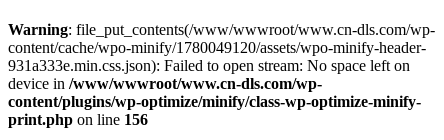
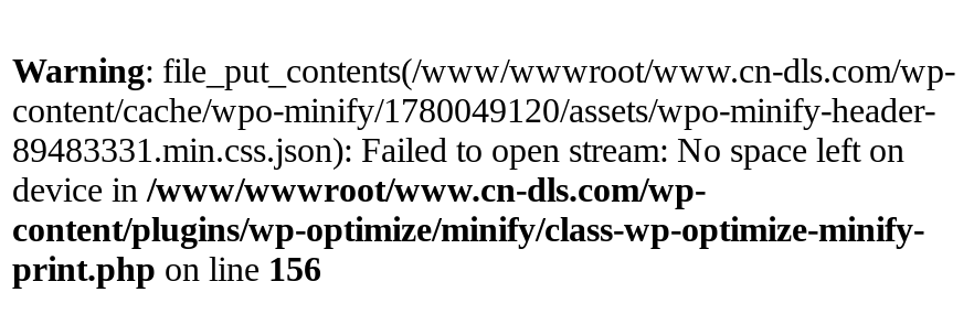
[8,57,410,74] 931a333e.min.css.json): Failed to open stream: No space left on -> [12,131,904,169] 89483331.min.css.json): Failed to open stream: No space left on

